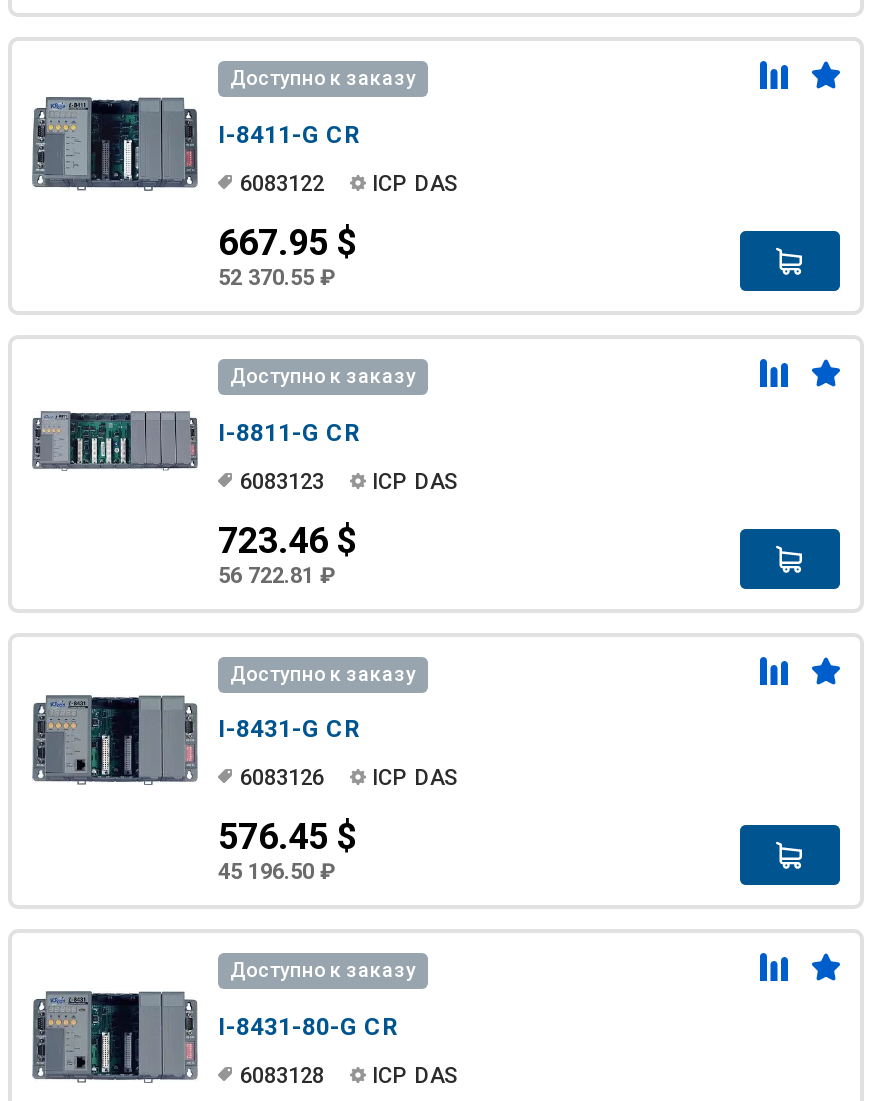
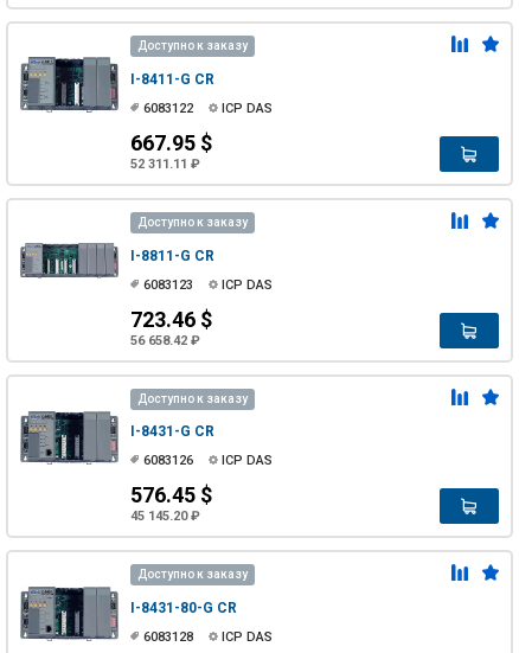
[218,265,336,291] 52 370.55 ₽ -> [130,156,200,172] 52 311.11 ₽
[218,562,336,588] 56 722.81 ₽ -> [130,333,200,348] 56 658.42 ₽
[218,860,336,886] 45 196.50 ₽ -> [130,509,200,524] 45 145.20 ₽

